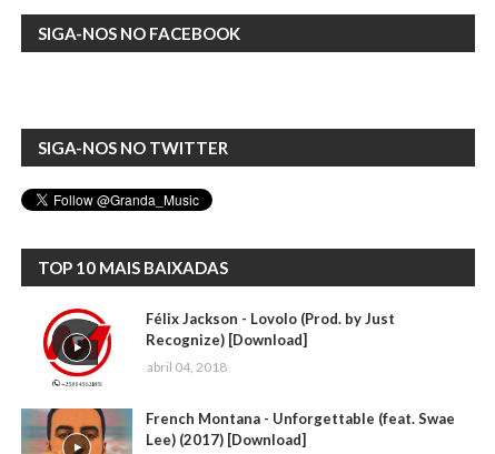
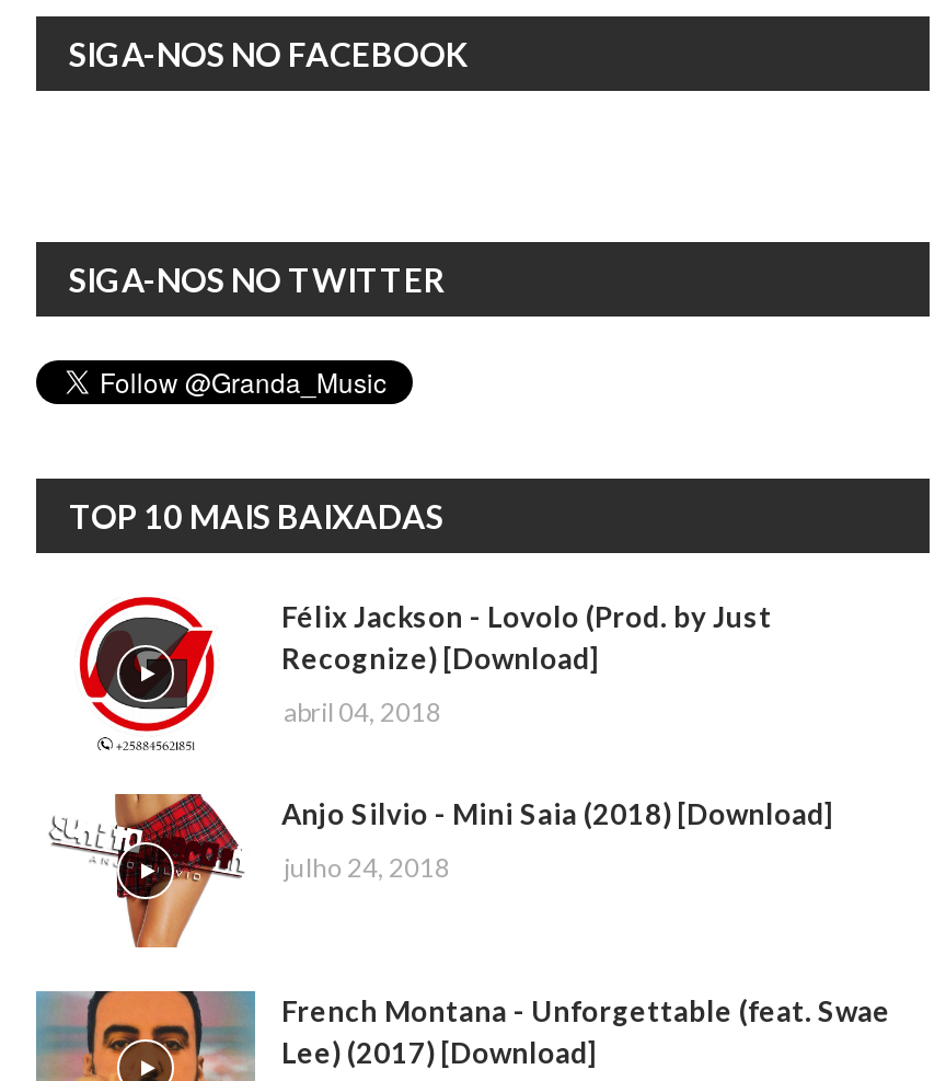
none -> [47,792,833,947] [image] | Anjo Silvio - Mini Saia (2018) [Download] | julho 24, 2018

